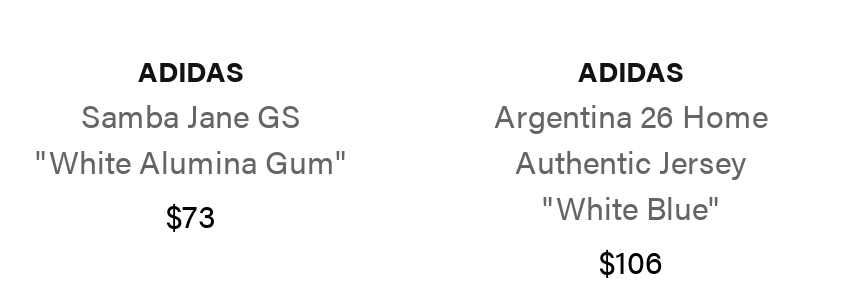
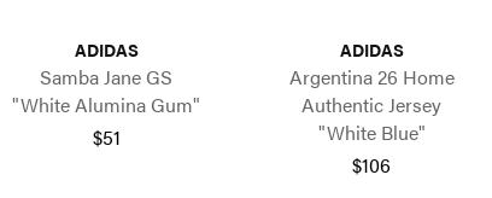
[166,192,216,238] $73 -> [92,123,120,151] $51

